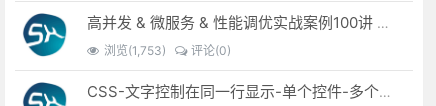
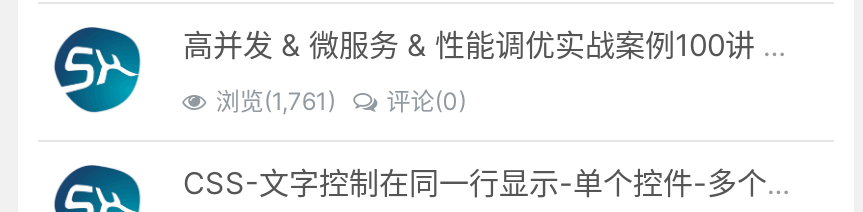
[104,43,231,58] 浏览(1,753) 评论(0) -> [216,87,467,117] 浏览(1,761) 评论(0)

